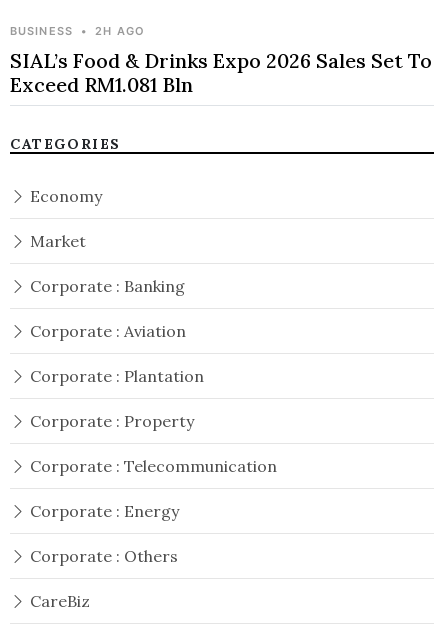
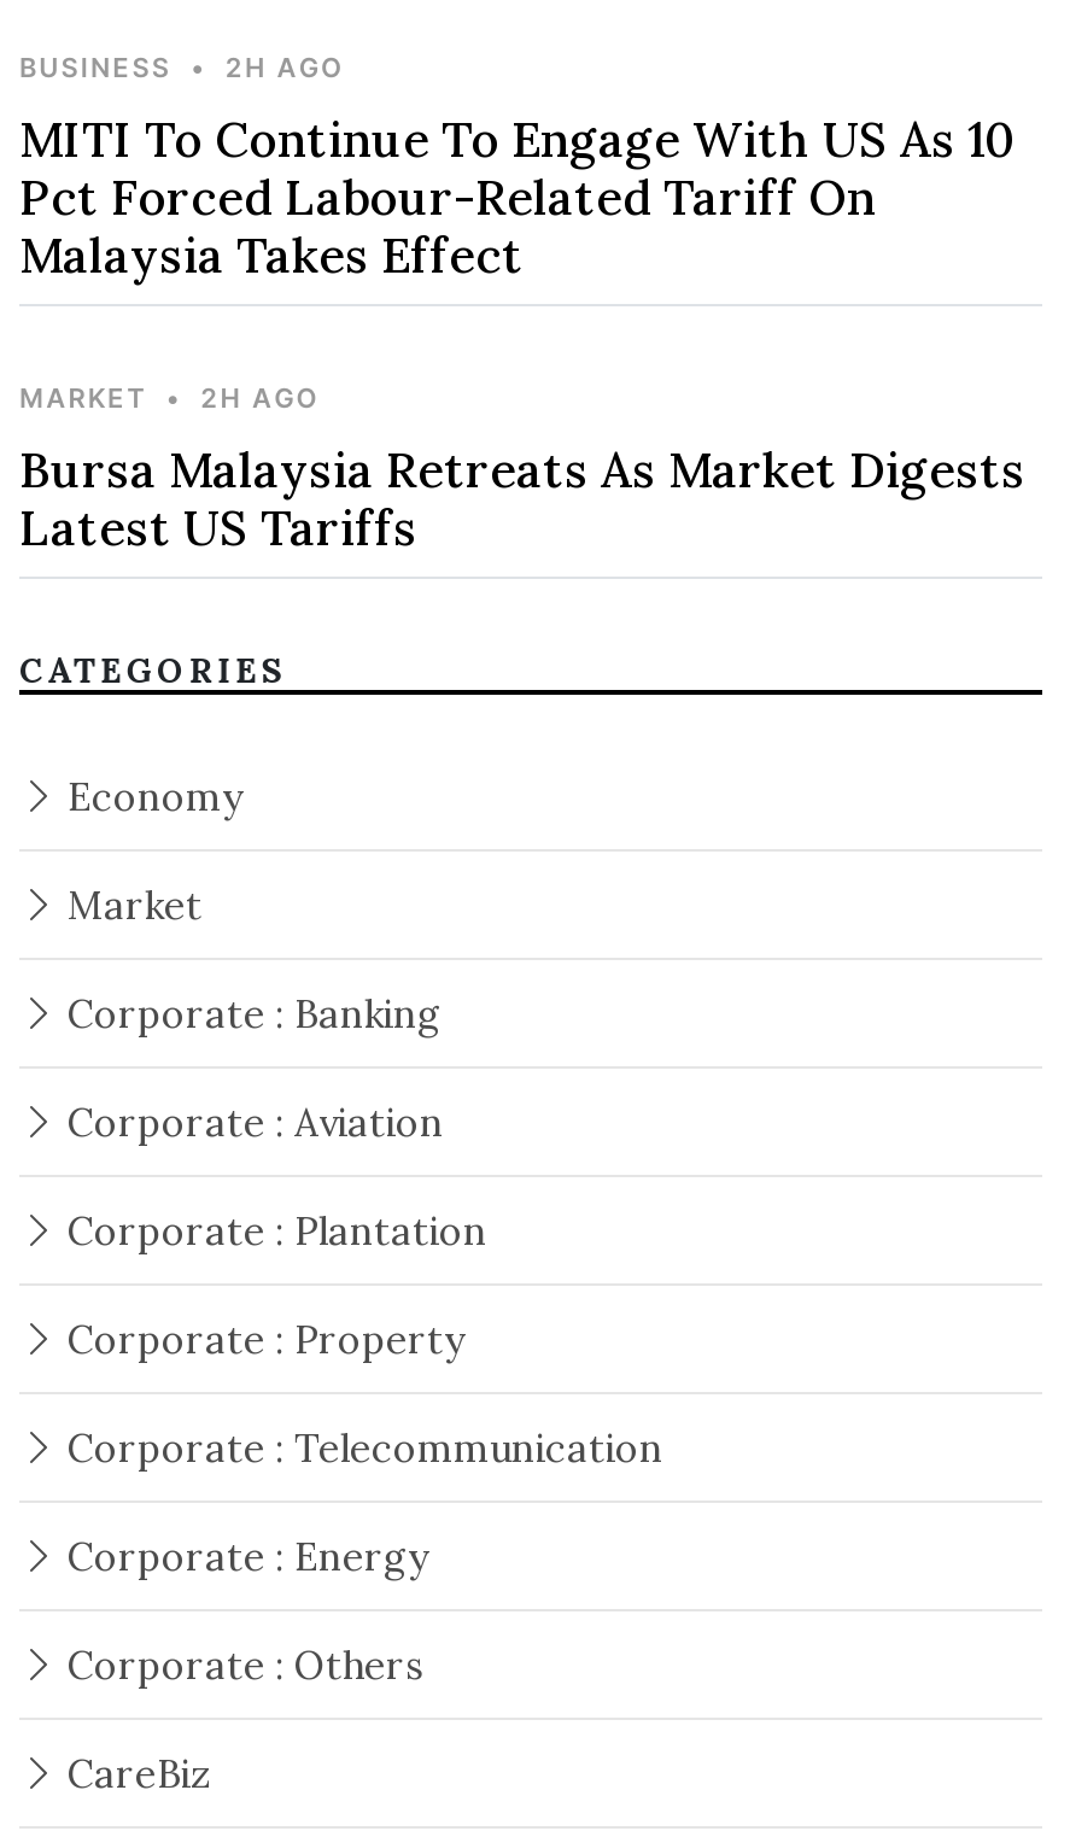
[10,48,432,97] SIAL’s Food & Drinks Expo 2026 Sales Set To | Exceed RM1.081 Bln -> [19,109,1025,558] MITI To Continue To Engage With US As 10 | Pct Forced Labour-Related Tariff On | Malaysia Takes Effect | MARKET • 2H AGO | Bursa Malaysia Retreats As Market Digests | Latest US Tariffs

